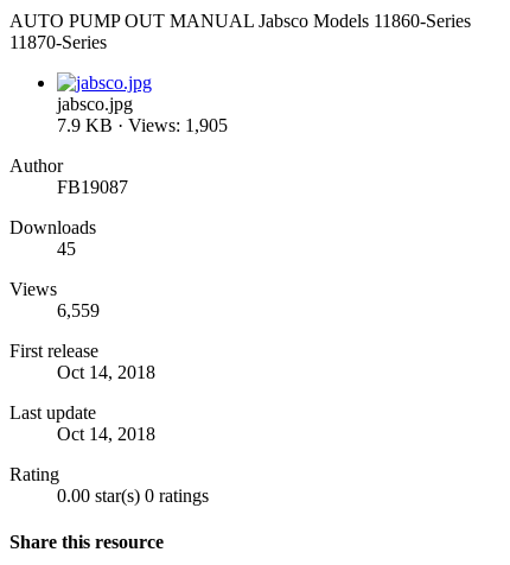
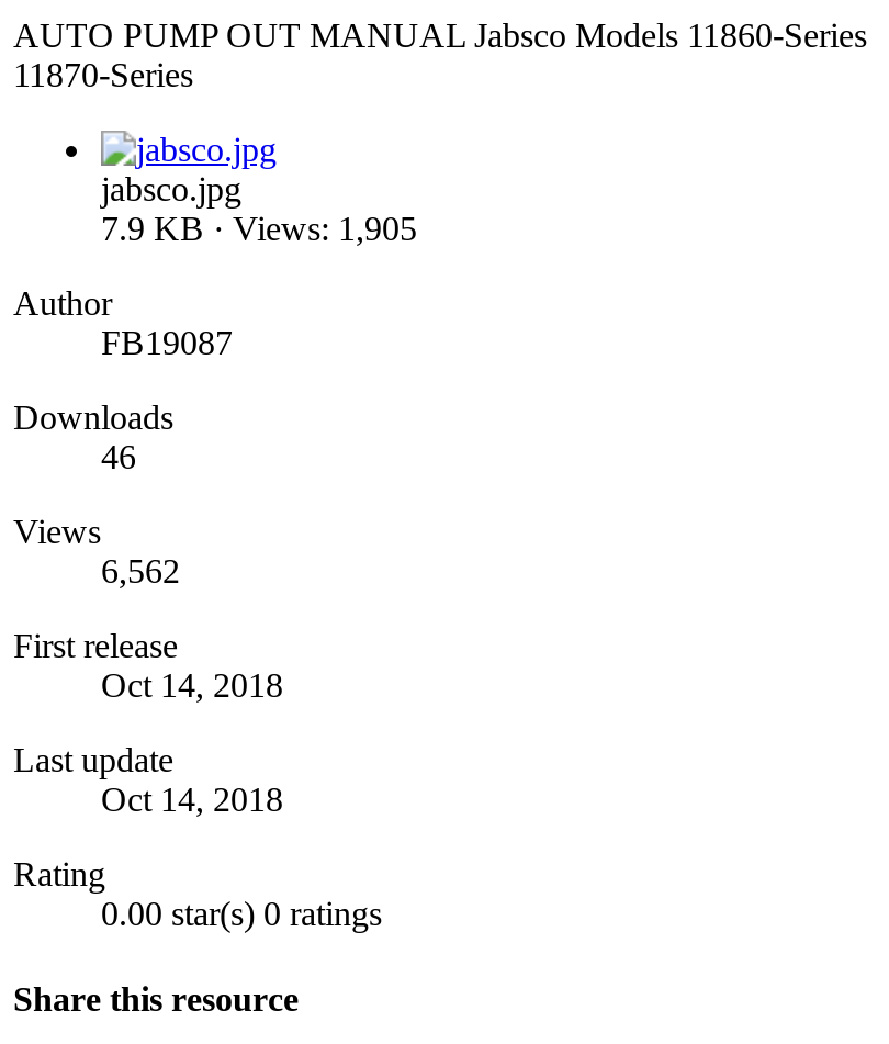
[57,238,76,259] 45 -> [101,438,136,475] 46
[57,300,100,320] 6,559 -> [101,552,180,589] 6,562

